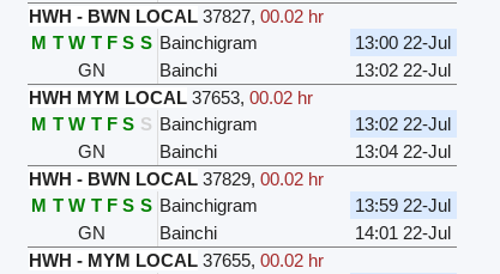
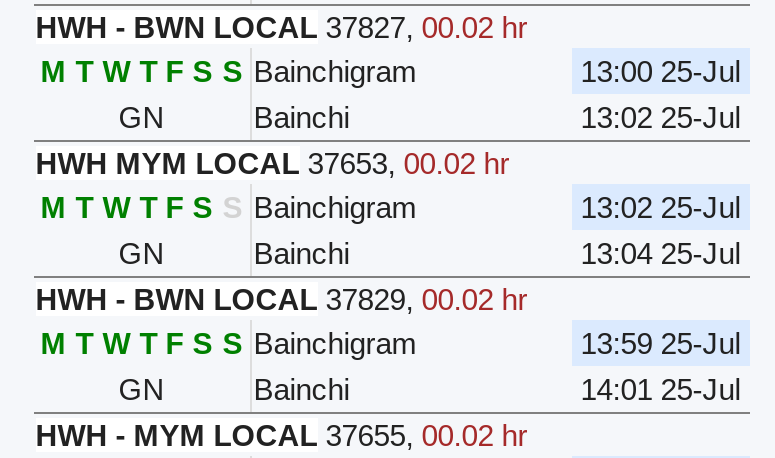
[355,32,451,52] 13:00 22-Jul -> [581,54,741,88] 13:00 25-Jul
[355,60,451,80] 13:02 22-Jul -> [581,100,741,134] 13:02 25-Jul
[355,113,451,134] 13:02 22-Jul -> [581,190,741,224] 13:02 25-Jul
[355,141,451,161] 13:04 22-Jul -> [581,236,741,270] 13:04 25-Jul
[355,195,451,215] 13:59 22-Jul -> [581,326,741,360] 13:59 25-Jul
[355,222,451,243] 14:01 22-Jul -> [581,372,741,406] 14:01 25-Jul

